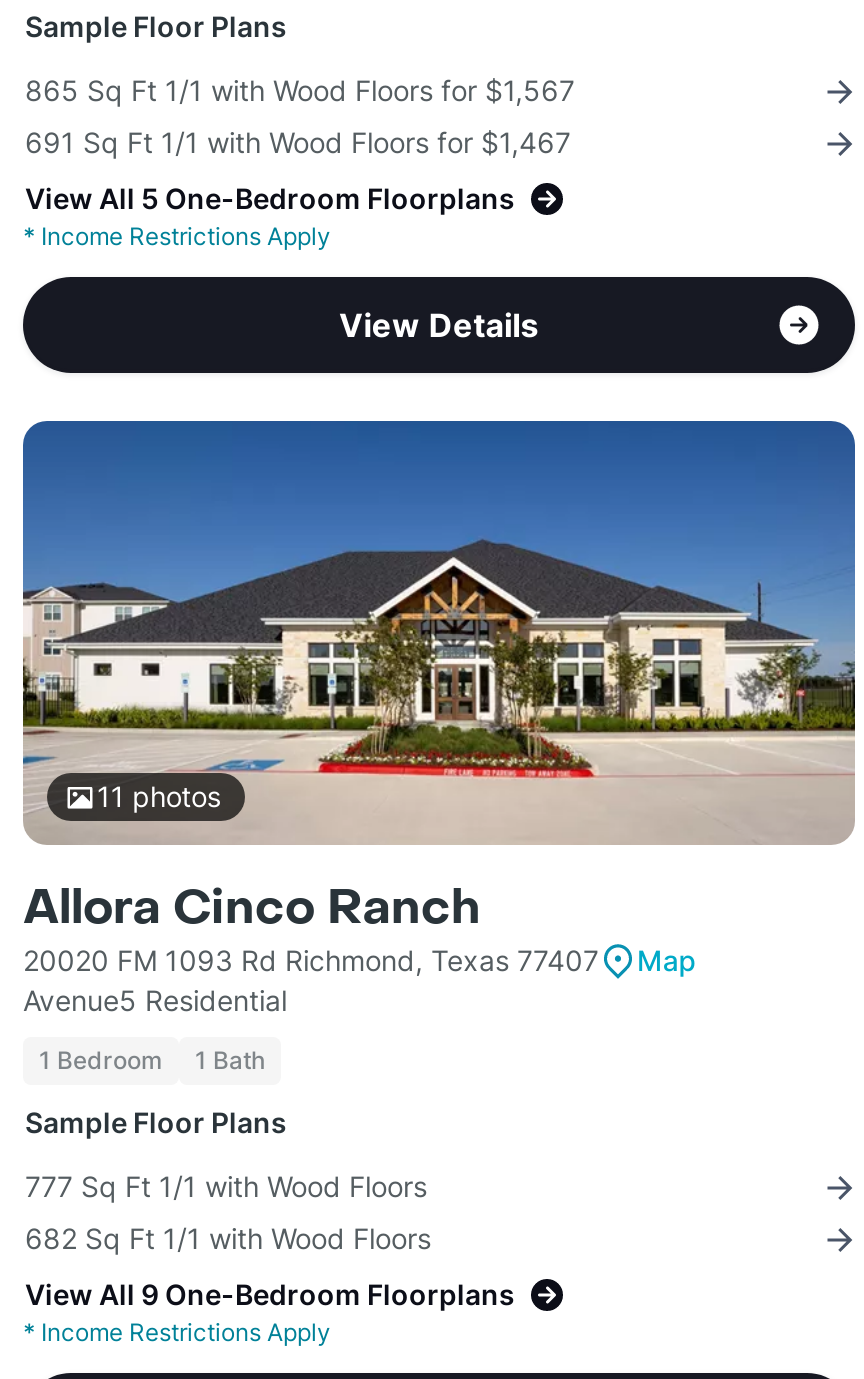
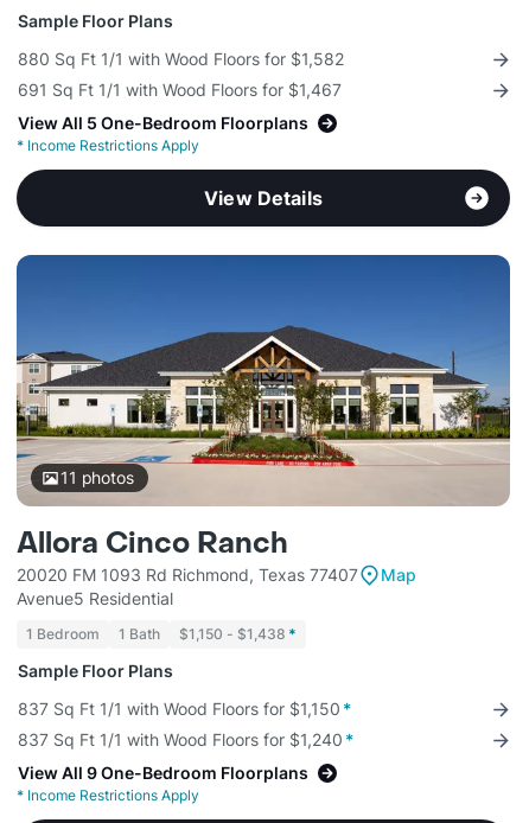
[25,73,575,107] 865 Sq Ft 1/1 with Wood Floors for $1,567 -> [18,49,344,69] 880 Sq Ft 1/1 with Wood Floors for $1,582
none -> [179,625,297,643] $1,150 - $1,438 *
[25,1169,427,1203] 777 Sq Ft 1/1 with Wood Floors -> [18,699,351,719] 837 Sq Ft 1/1 with Wood Floors for $1,150 *
[25,1221,431,1255] 682 Sq Ft 1/1 with Wood Floors -> [18,730,353,750] 837 Sq Ft 1/1 with Wood Floors for $1,240 *

